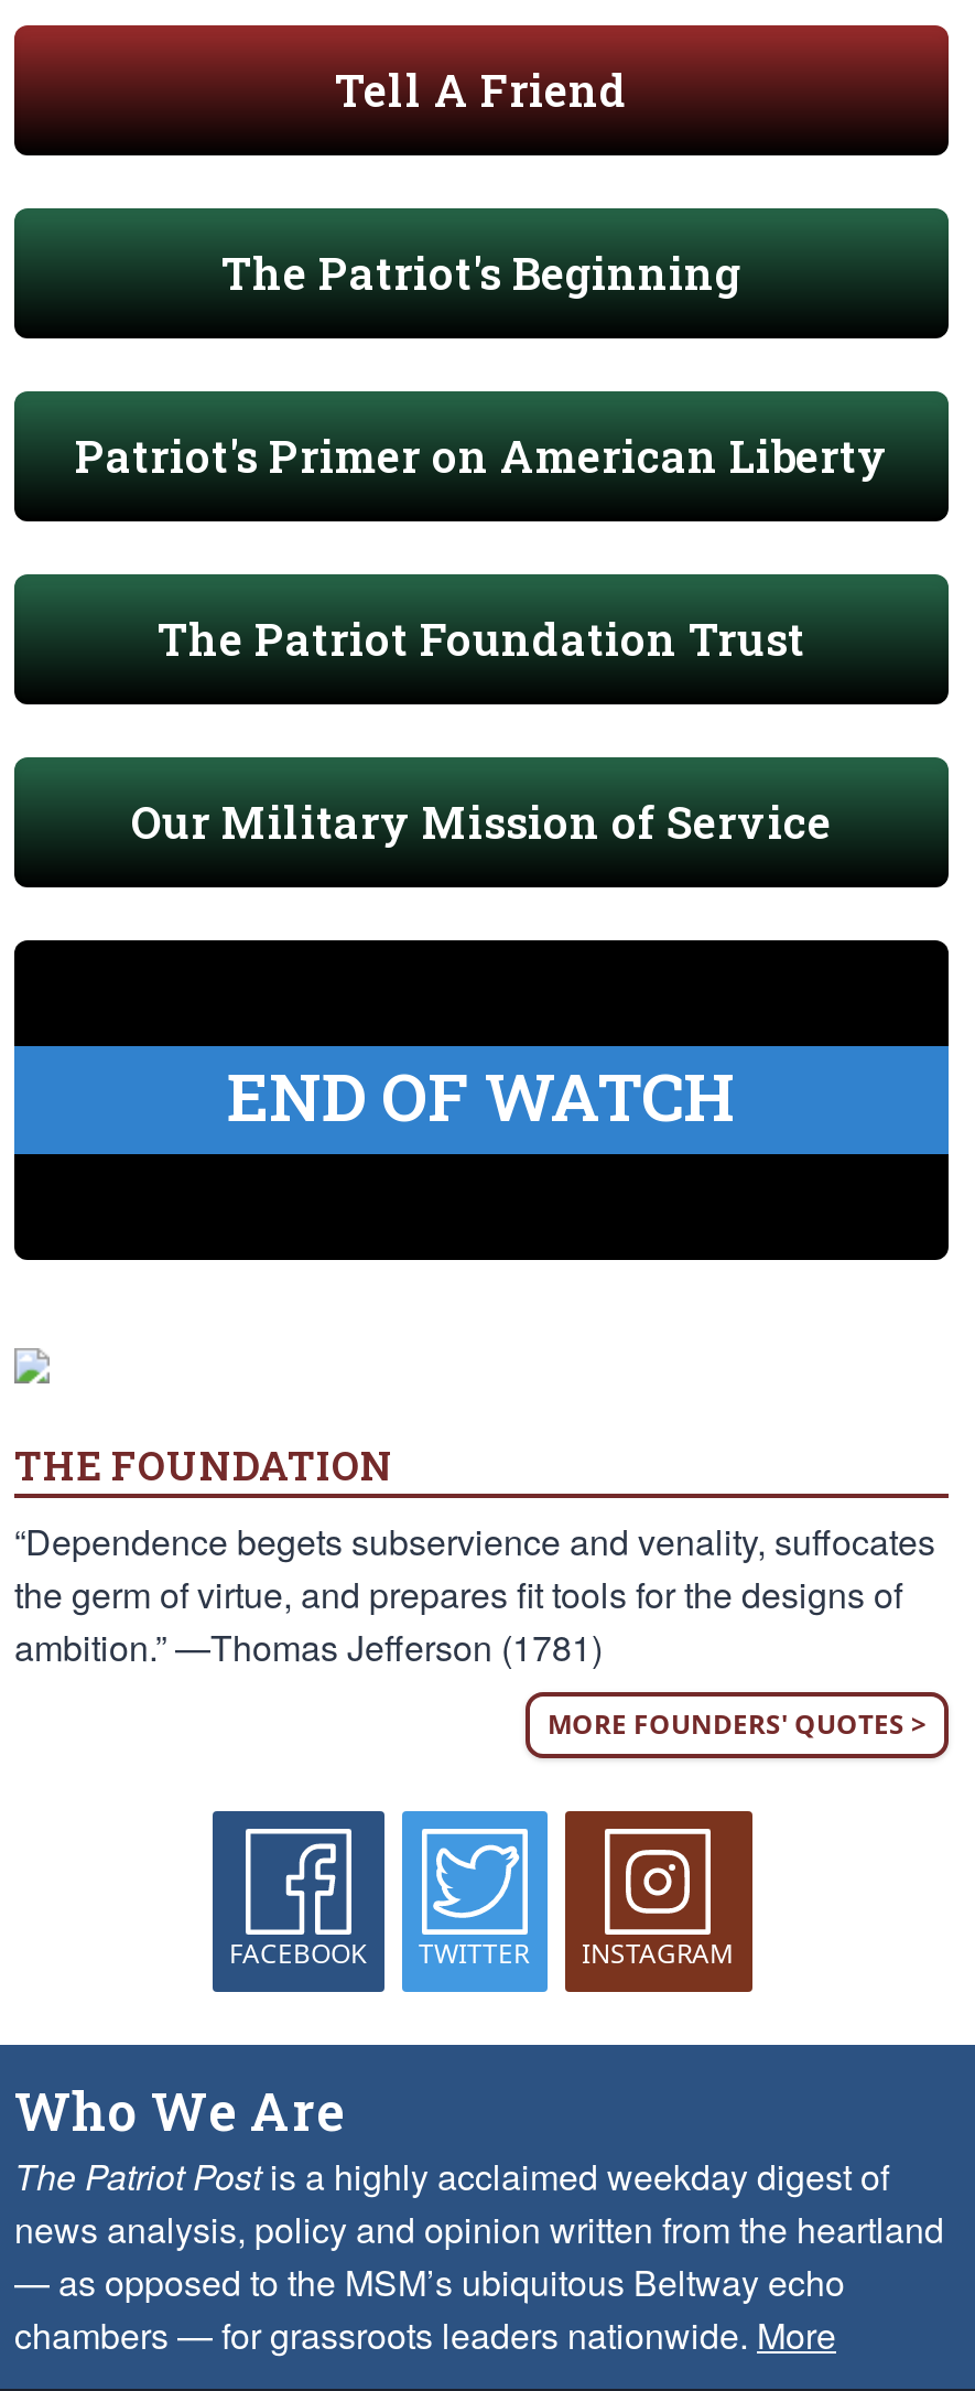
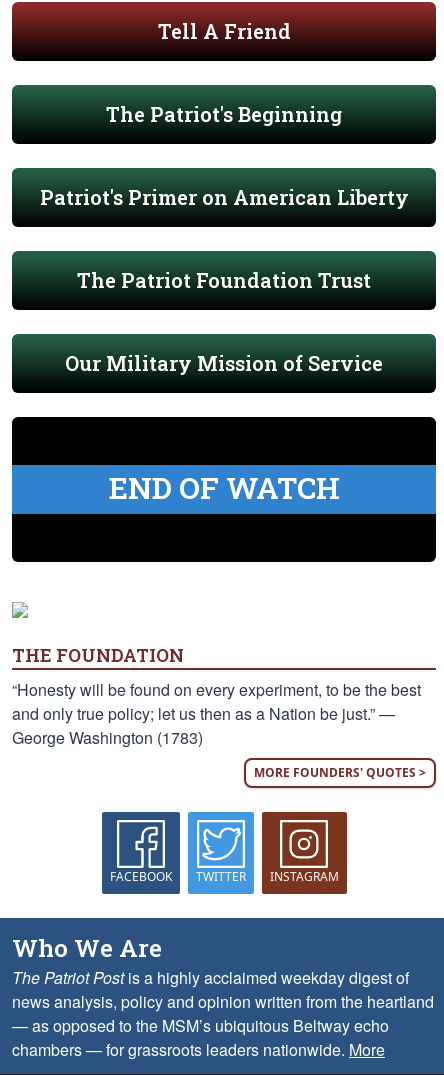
[14,1516,935,1672] “Dependence begets subservience and venality, suffocates | the germ of virtue, and prepares fit tools for the designs of | ambition.” —Thomas Jefferson (1781) -> [12,678,421,749] “Honesty will be found on every experiment, to be the best | and only true policy; let us then as a Nation be just.” — | George Washington (1783)

